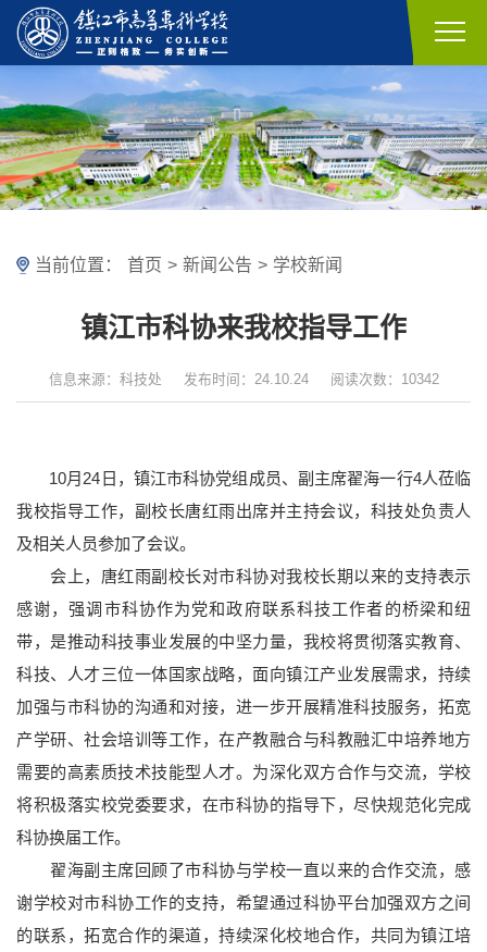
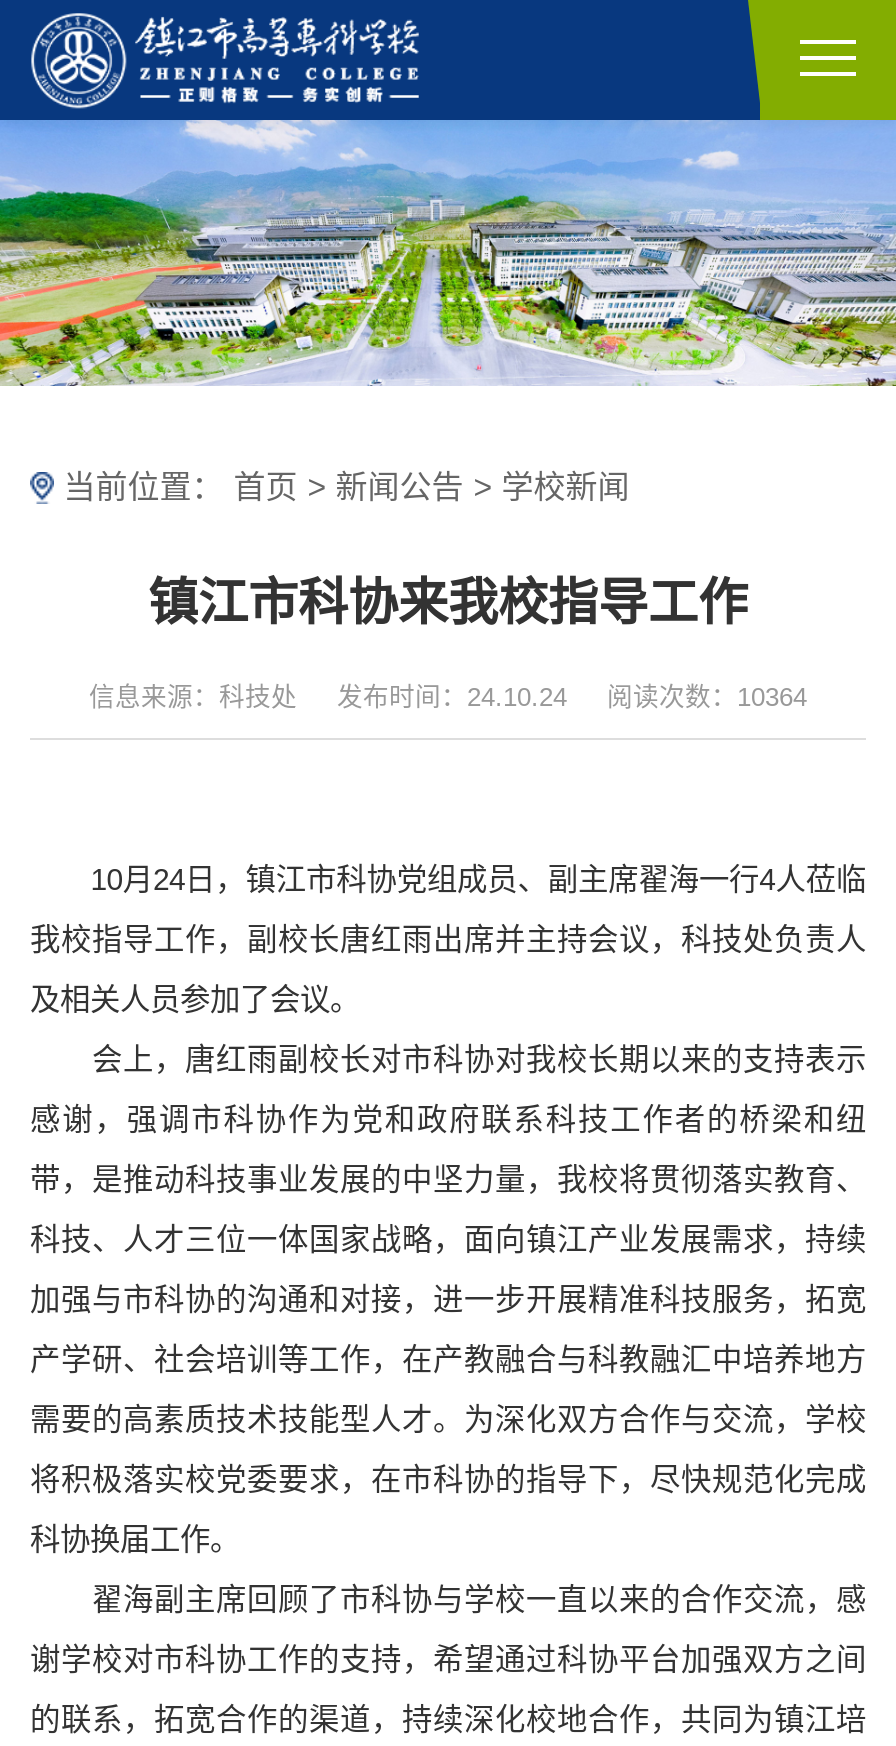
[48,372,439,388] 信息来源：科技处 发布时间：24.10.24 阅读次数：10342 -> [89,683,807,713] 信息来源：科技处 发布时间：24.10.24 阅读次数：10364

